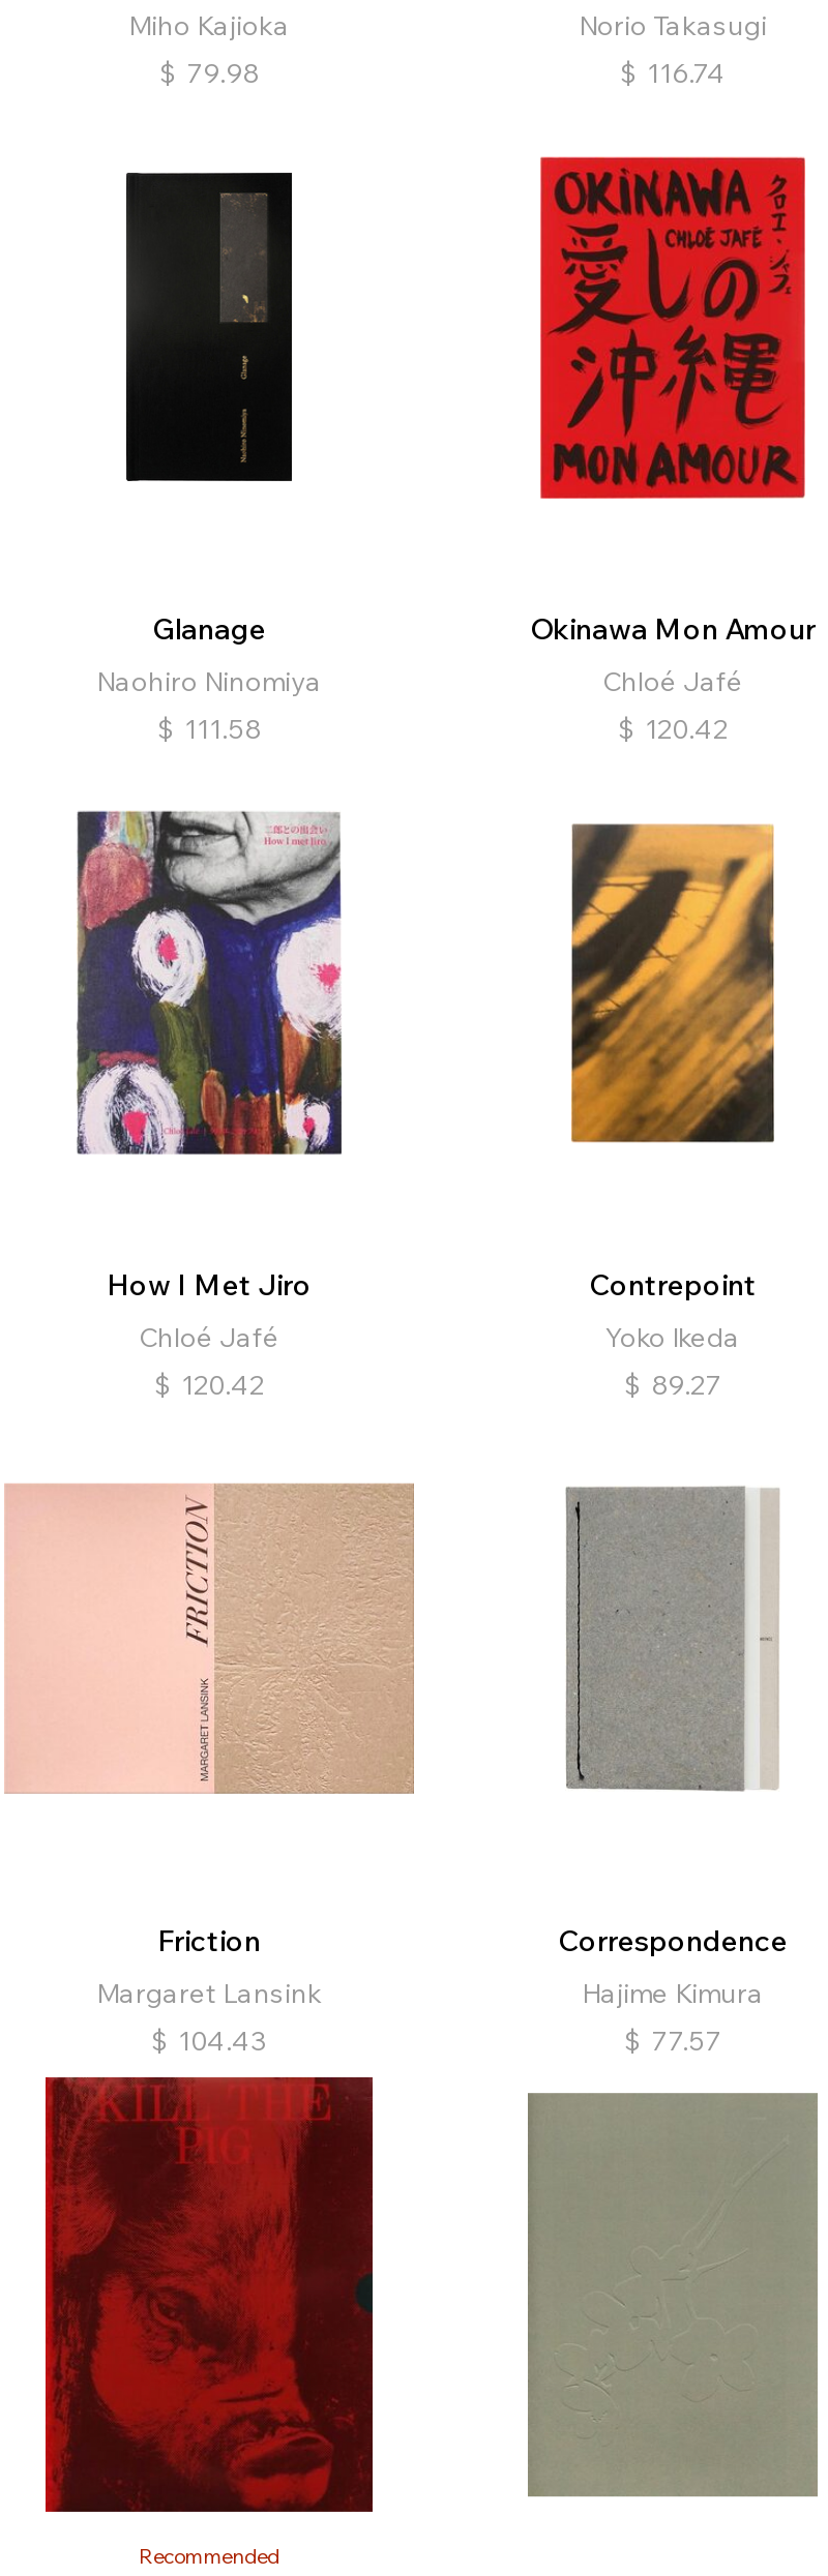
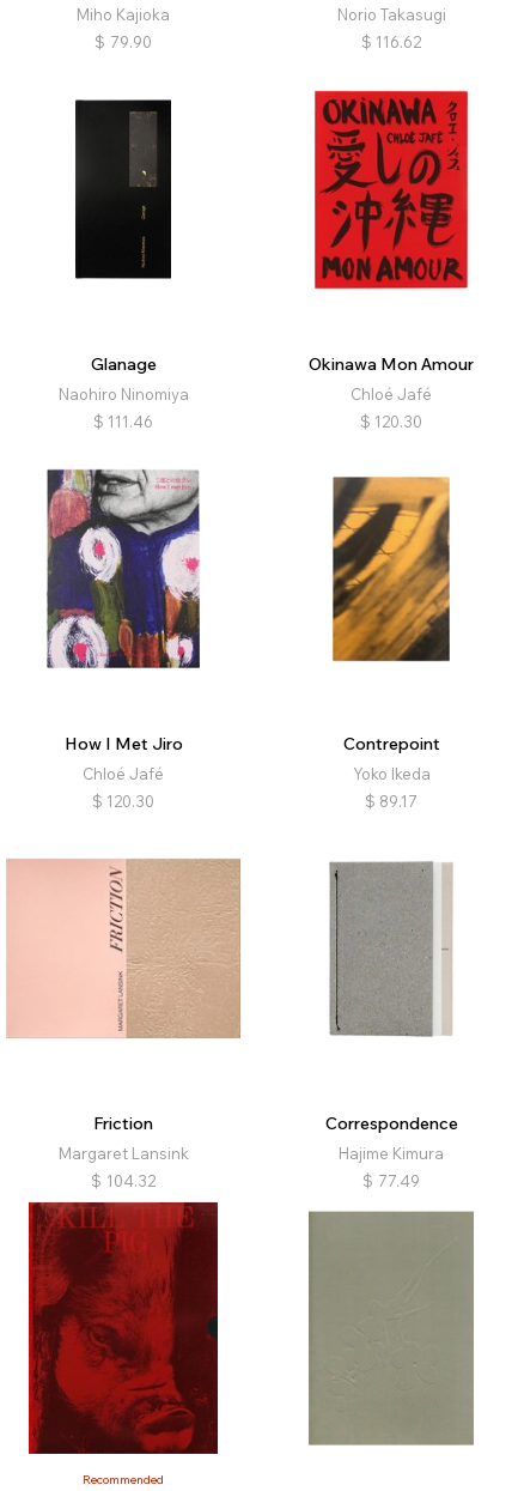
[159,56,259,89] $ 79.98 -> [95,32,152,52] $ 79.90
[620,56,725,89] $ 116.74 -> [361,32,422,52] $ 116.62
[157,712,261,745] $ 111.58 -> [93,412,154,431] $ 111.46
[618,712,727,745] $ 120.42 -> [359,412,423,431] $ 120.30
[154,1368,264,1401] $ 120.42 -> [92,792,155,811] $ 120.30
[624,1368,721,1401] $ 89.27 -> [364,792,418,811] $ 89.17
[151,2024,267,2057] $ 104.43 -> [91,1171,155,1191] $ 104.32
[624,2024,721,2057] $ 77.57 -> [362,1171,420,1191] $ 77.49

